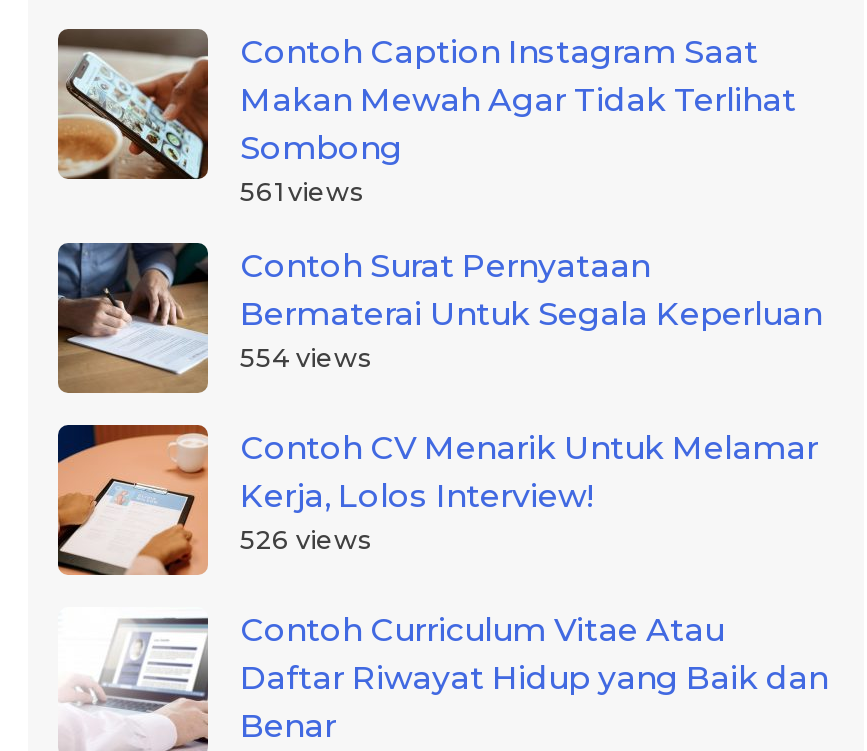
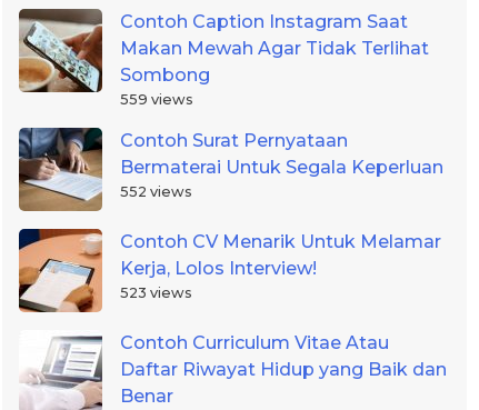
[240,177,364,207] 561 views -> [120,91,193,108] 559 views
[240,343,372,373] 554 views -> [120,183,192,200] 552 views
[240,525,372,555] 526 views -> [120,284,192,301] 523 views

